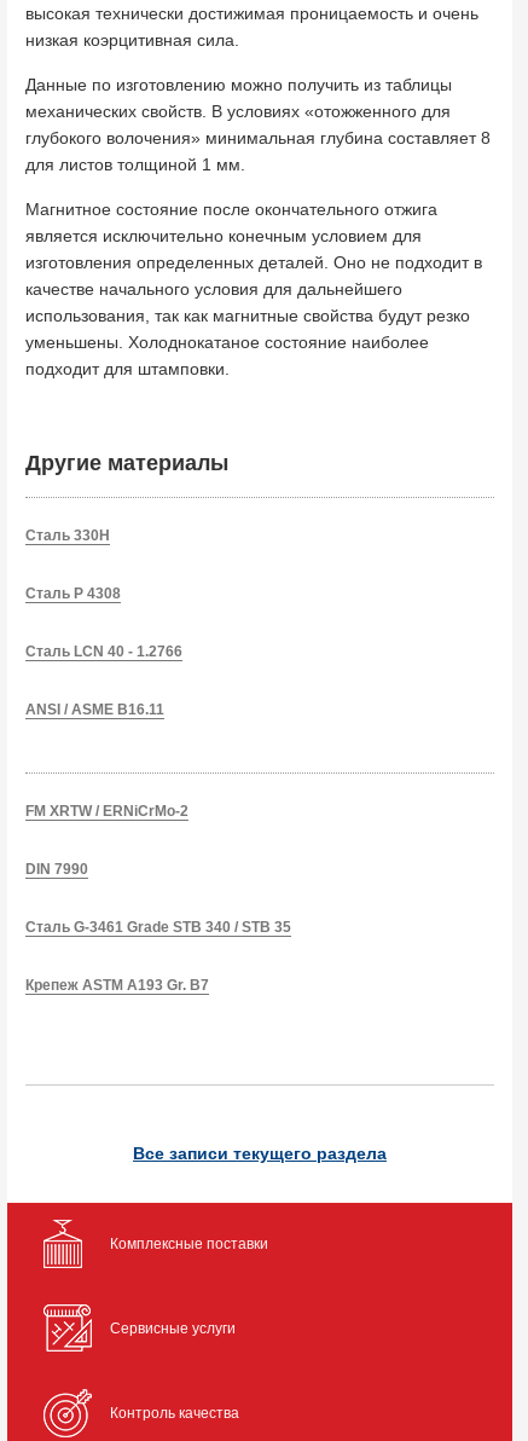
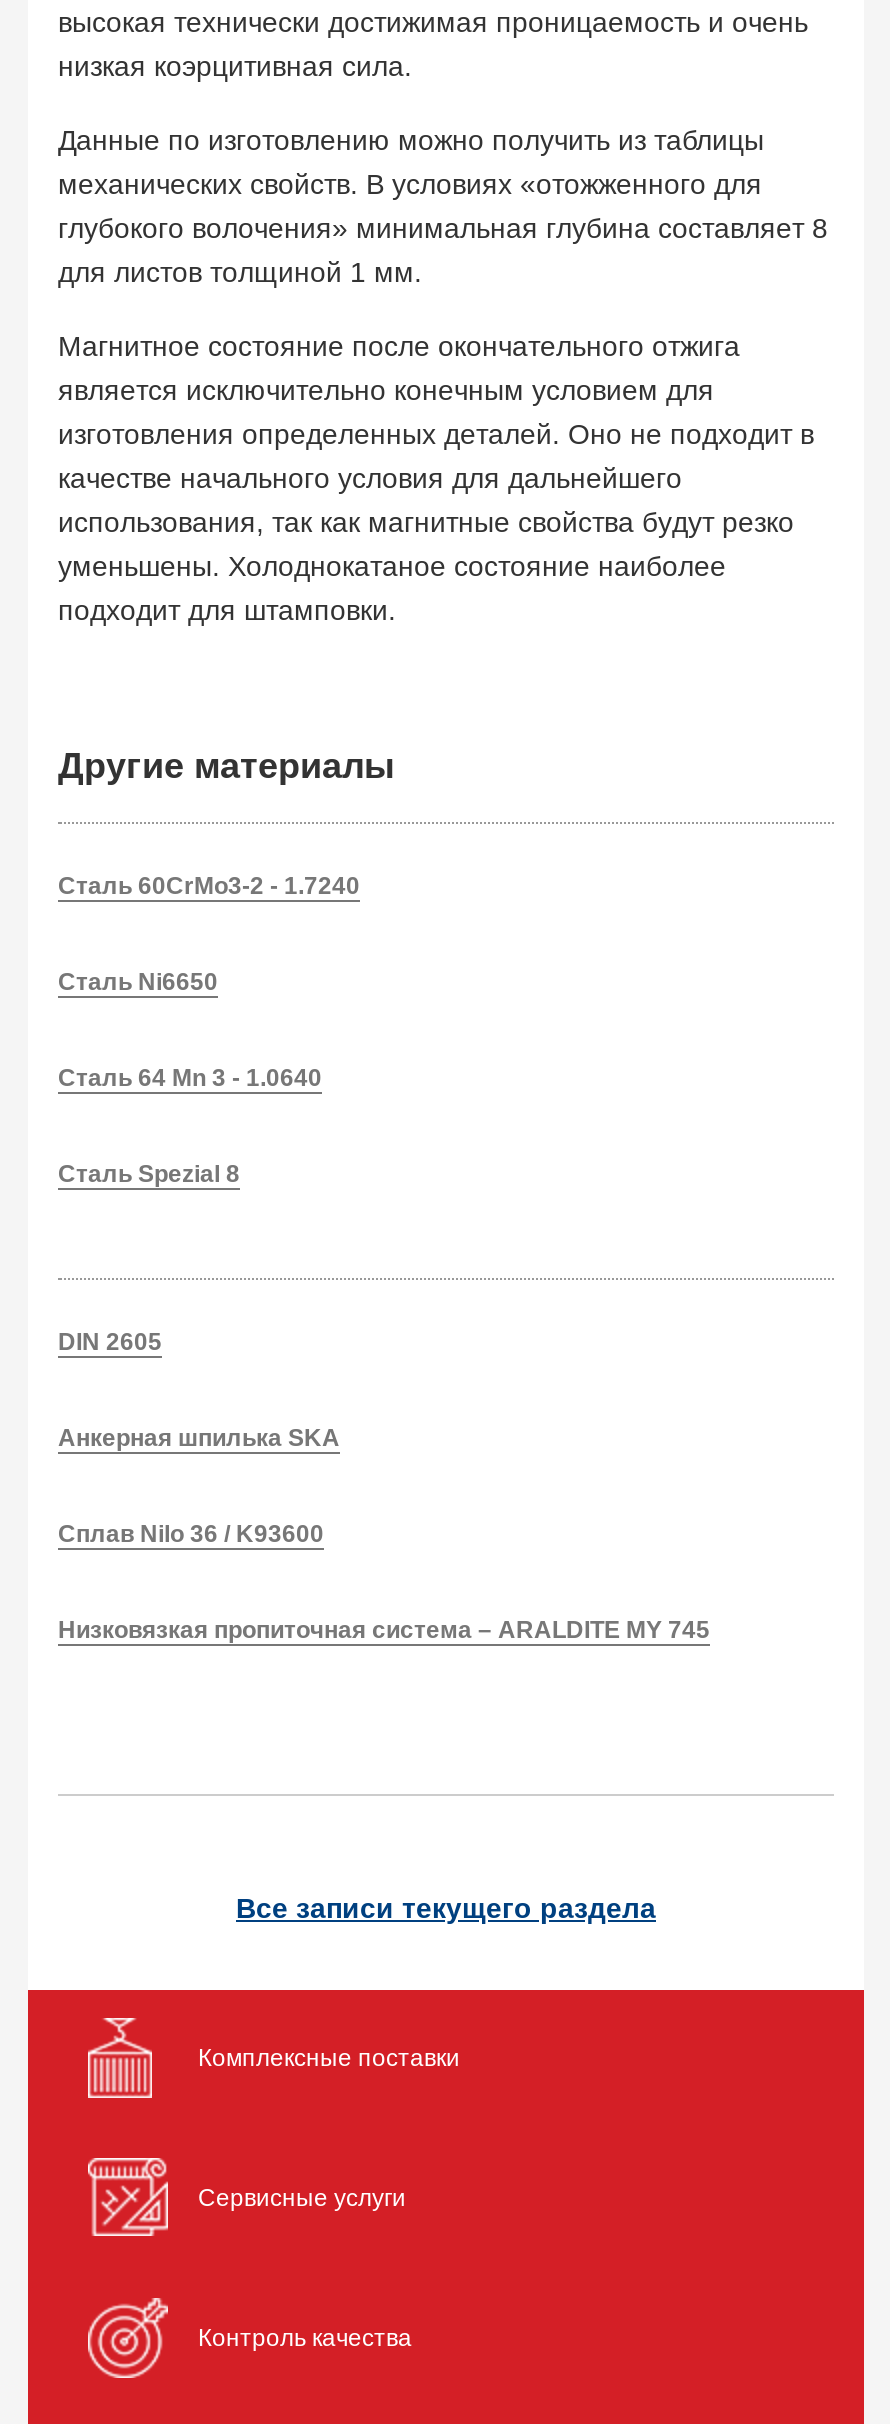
[25,527,110,544] Сталь 330H -> [58,872,360,900] Сталь 60CrMo3-2 - 1.7240
[25,585,121,602] Сталь P 4308 -> [58,968,218,996] Сталь Ni6650
[25,643,182,660] Сталь LCN 40 - 1.2766 -> [58,1064,322,1092] Сталь 64 Mn 3 - 1.0640
[25,701,164,718] ANSI / ASME B16.11 -> [58,1160,240,1188] Сталь Spezial 8
[25,803,188,820] FM XRTW / ERNiCrMo-2 -> [58,1328,162,1356] DIN 2605
[25,861,88,878] DIN 7990 -> [58,1424,340,1452] Анкерная шпилька SKA
[25,919,291,936] Сталь G-3461 Grade STB 340 / STB 35 -> [58,1520,324,1548] Сплав Nilo 36 / K93600
[25,977,209,994] Крепеж ASTM A193 Gr. B7 -> [58,1616,710,1644] Низковязкая пропиточная система – ARALDITE MY 745

